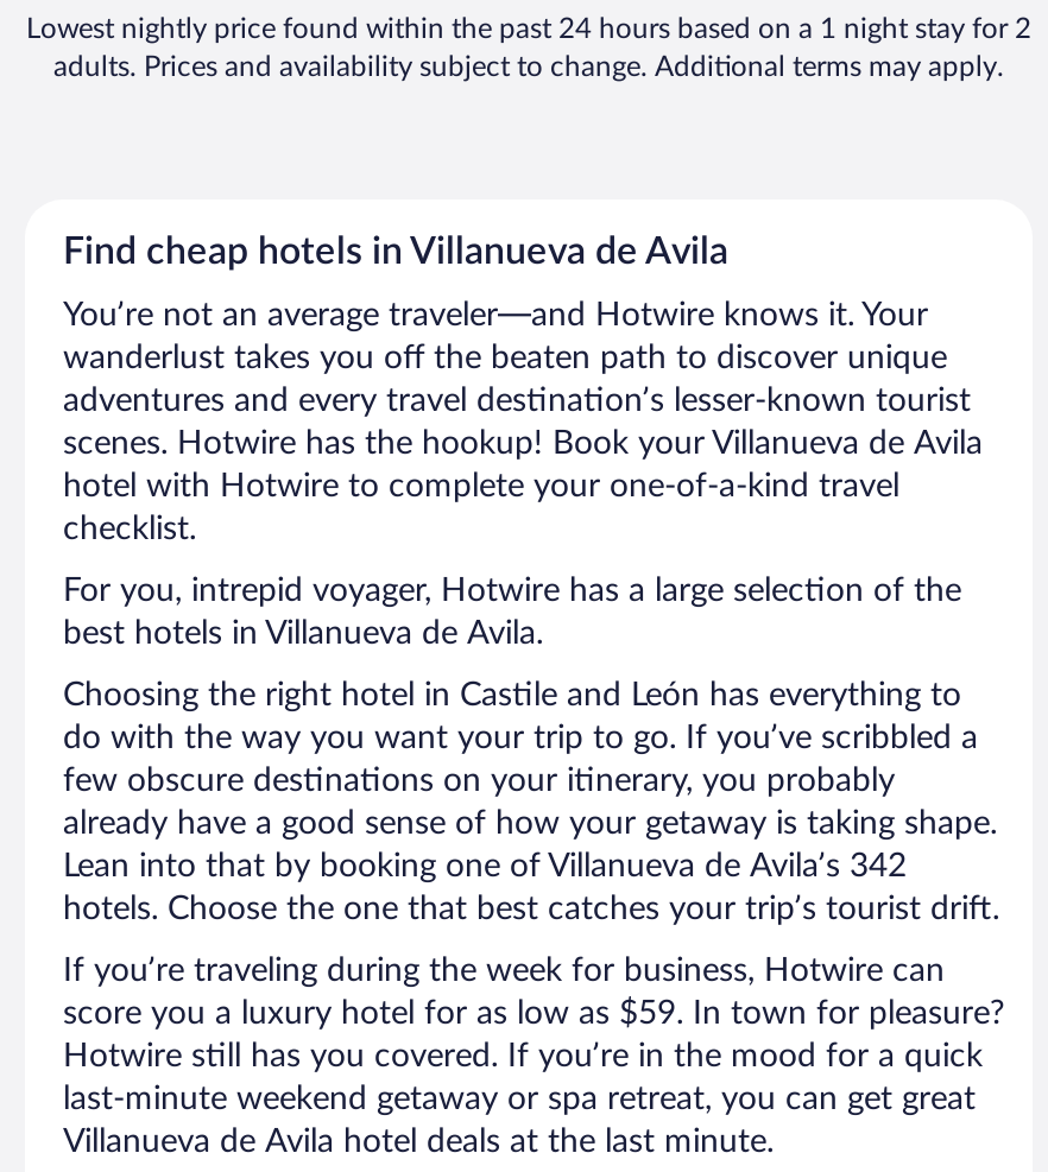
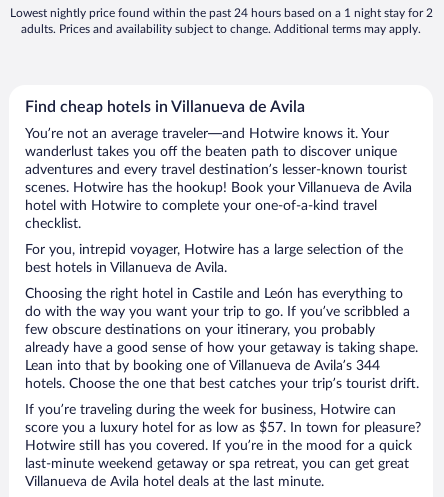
[63,851,907,884] Lean into that by booking one of Villanueva de Avila’s 342 -> [25,359,380,373] Lean into that by booking one of Villanueva de Avila’s 344
[63,998,1004,1031] score you a luxury hotel for as low as $59. In town for pleasure? -> [25,421,421,435] score you a luxury hotel for as low as $57. In town for pleasure?

